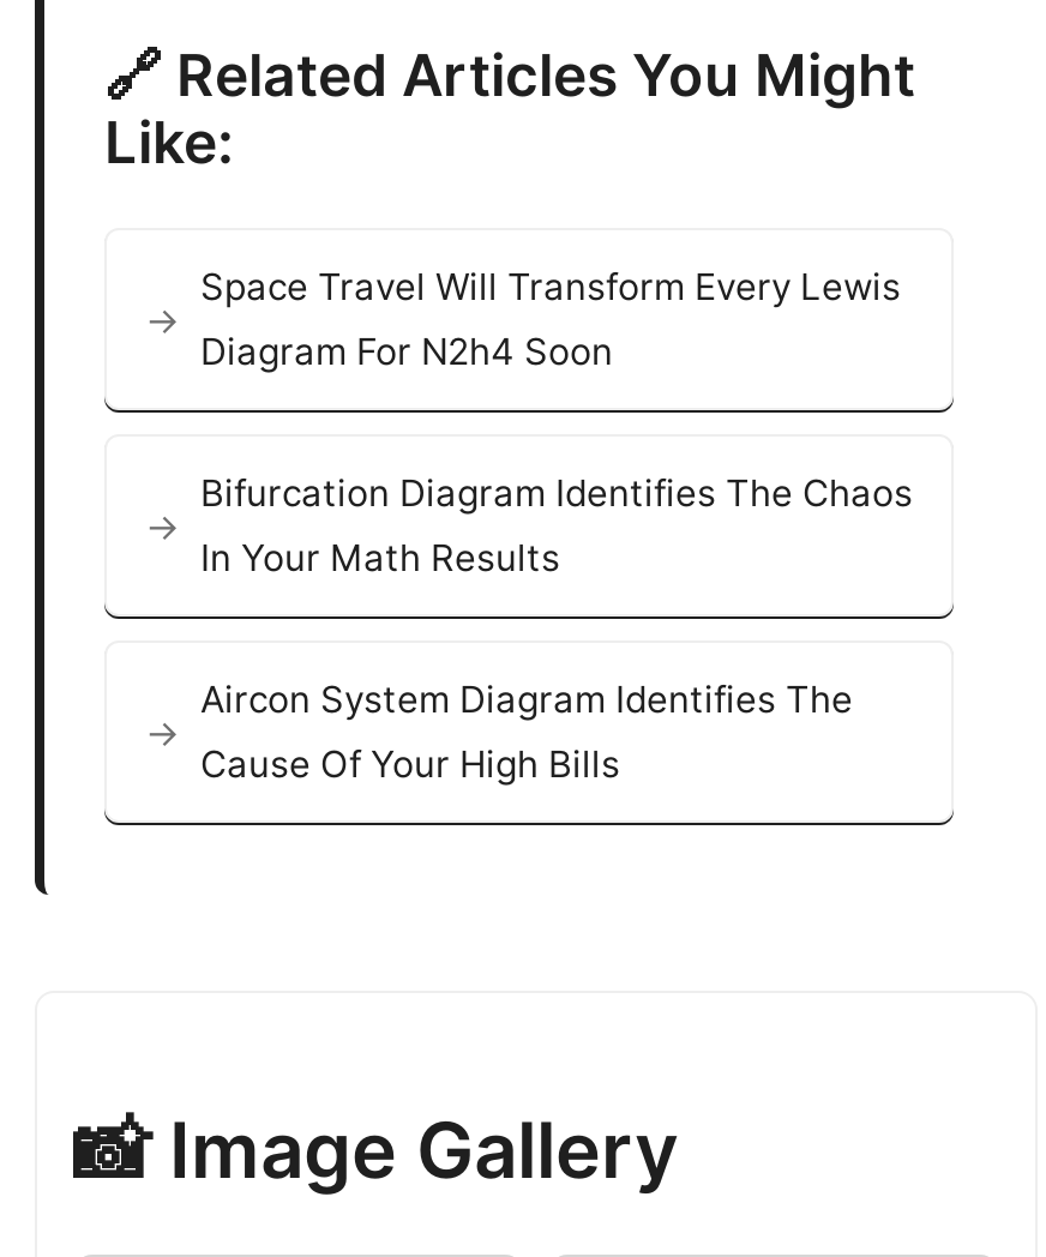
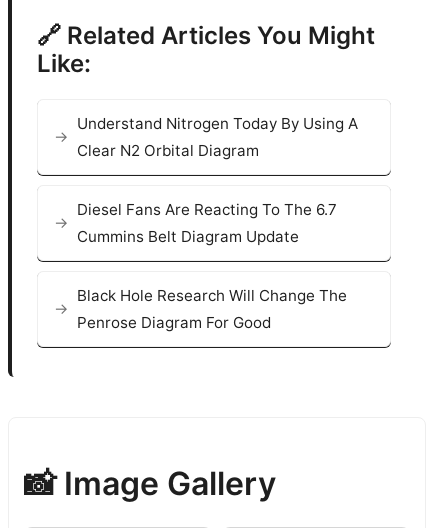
[200,263,901,374] Space Travel Will Transform Every Lewis | Diagram For N2h4 Soon -> [77,114,358,160] Understand Nitrogen Today By Using A | Clear N2 Orbital Diagram
[200,470,913,580] Bifurcation Diagram Identifies The Chaos | In Your Math Results -> [77,200,337,246] Diesel Fans Are Reacting To The 6.7 | Cummins Belt Diagram Update
[200,676,853,786] Aircon System Diagram Identifies The | Cause Of Your High Bills -> [77,286,347,332] Black Hole Research Will Change The | Penrose Diagram For Good

